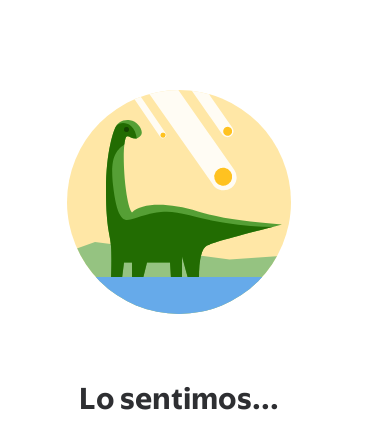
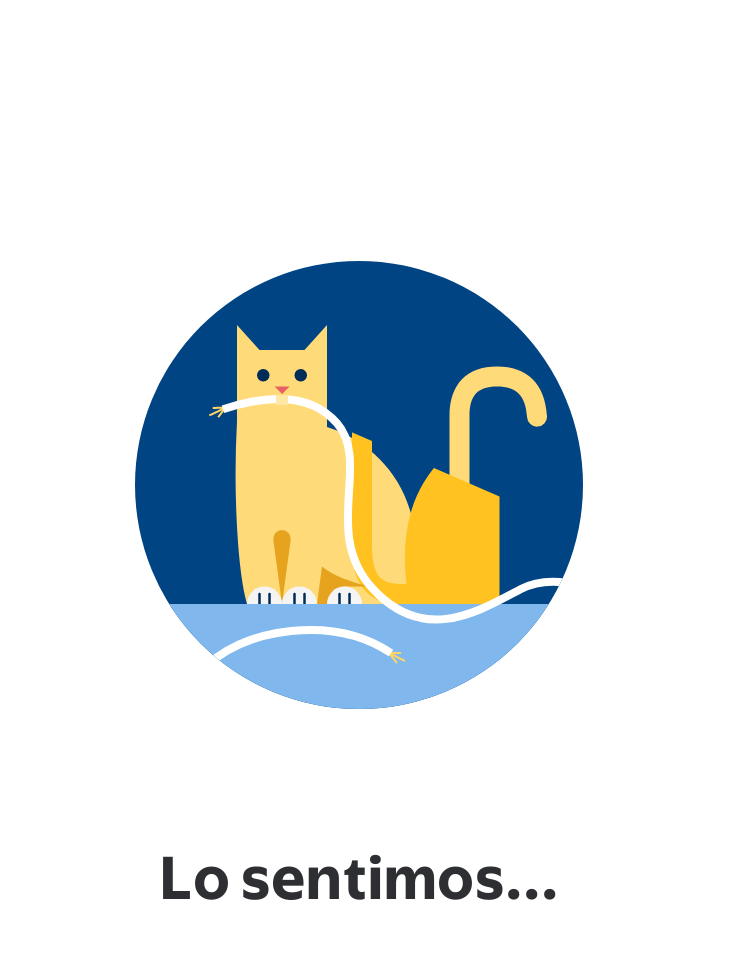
[67,90,291,291] [image] -> [133,259,585,665] [image]

